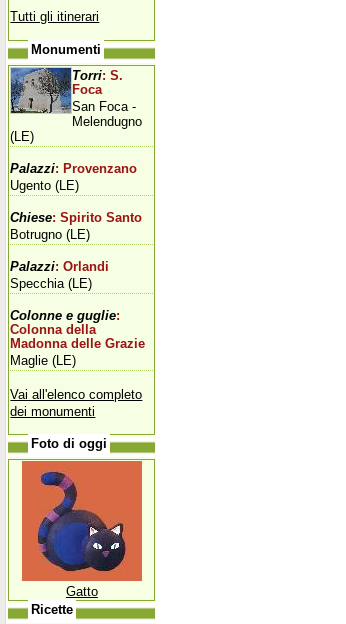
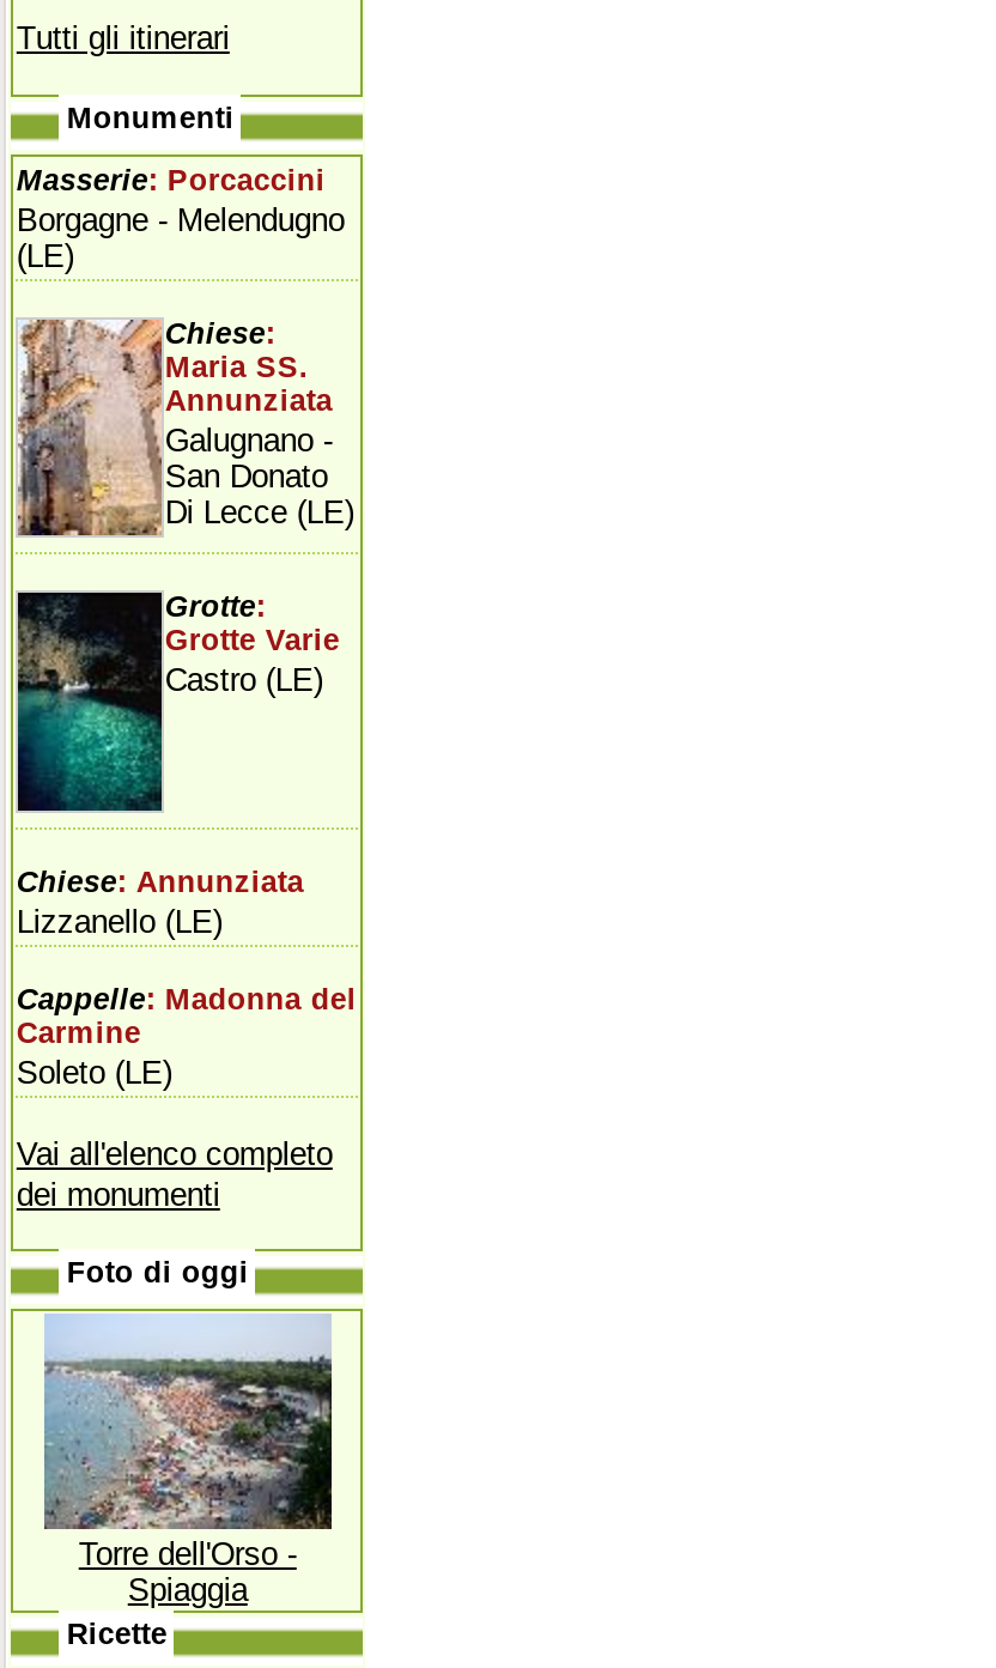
[72,68,142,128] Torri: S. | Foca | San Foca - | Melendugno -> [17,163,345,237] Masserie: Porcaccini | Borgagne - Melendugno
moved [10,128,34,143] -> [17,237,74,273]: (LE)
[10,161,137,192] Palazzi: Provenzano | Ugento (LE) -> [165,316,354,529] Chiese: | Maria SS. | Annunziata | Galugnano - | San Donato | Di Lecce (LE)
[10,210,142,241] Chiese: Spirito Santo | Botrugno (LE) -> [165,589,340,697] Grotte: | Grotte Varie | Castro (LE)
[10,259,109,290] Palazzi: Orlandi | Specchia (LE) -> [17,865,304,939] Chiese: Annunziata | Lizzanello (LE)
[10,308,145,367] Colonne e guglie: | Colonna della | Madonna delle Grazie | Maglie (LE) -> [17,982,357,1090] Cappelle: Madonna del | Carmine | Soleto (LE)
[21,460,143,599] [image] | Gatto -> [42,1311,334,1608] [image] | Torre dell'Orso - | Spiaggia

